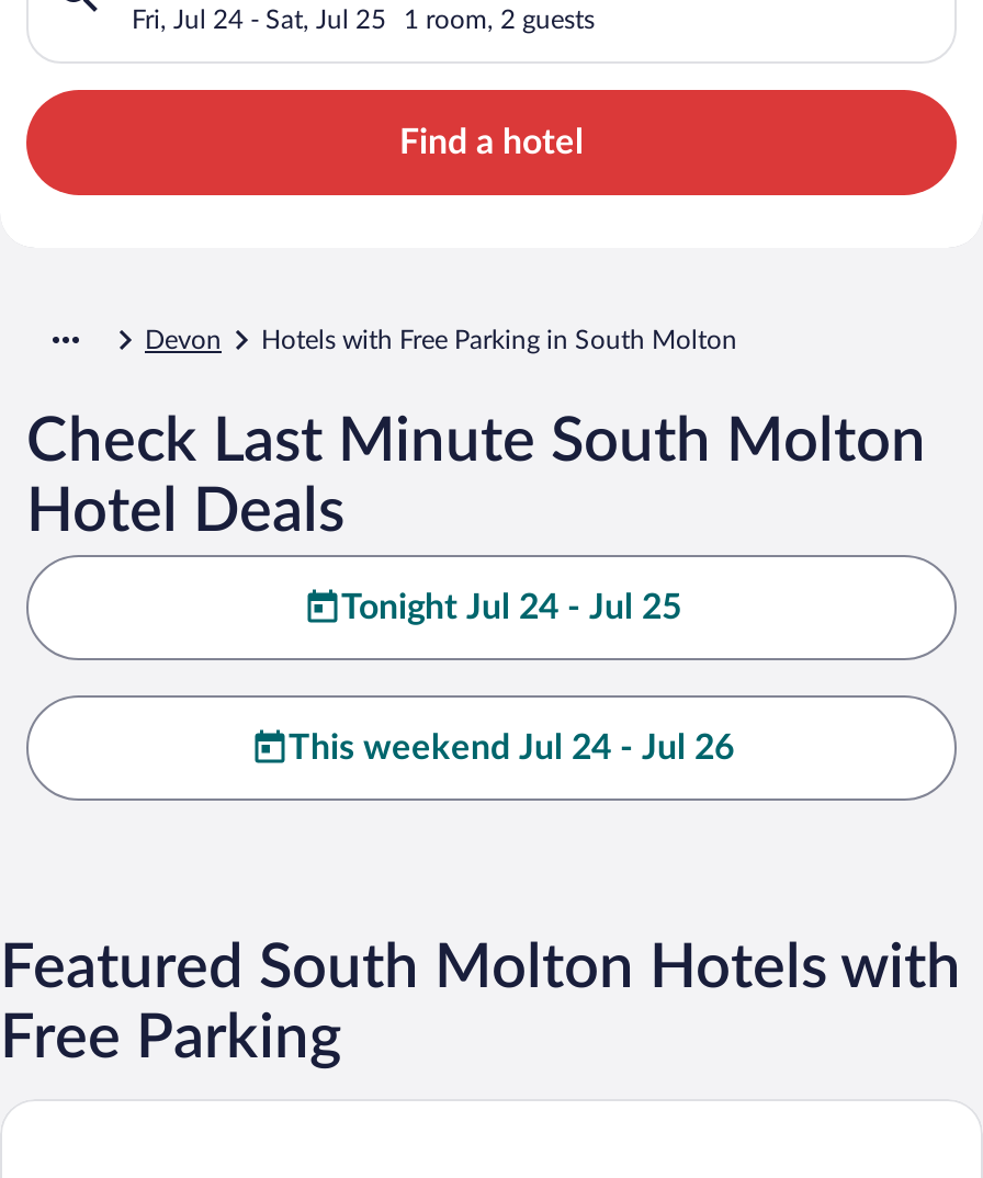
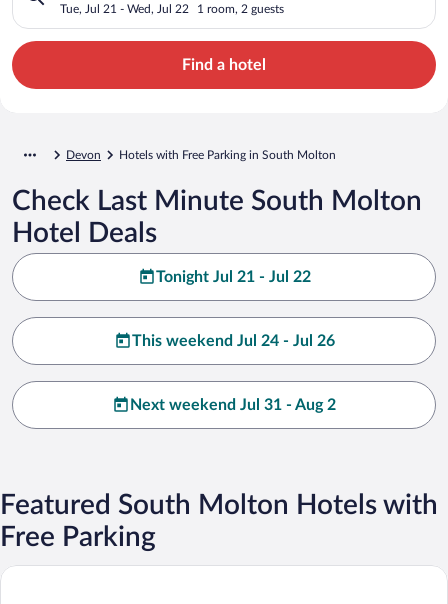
[132,6,386,32] Fri, Jul 24 - Sat, Jul 25 -> [60,3,189,15] Tue, Jul 21 - Wed, Jul 22
[341,589,681,625] Tonight Jul 24 - Jul 25 -> [155,269,310,285] Tonight Jul 21 - Jul 22
none -> [130,397,336,413] Next weekend Jul 31 - Aug 2

